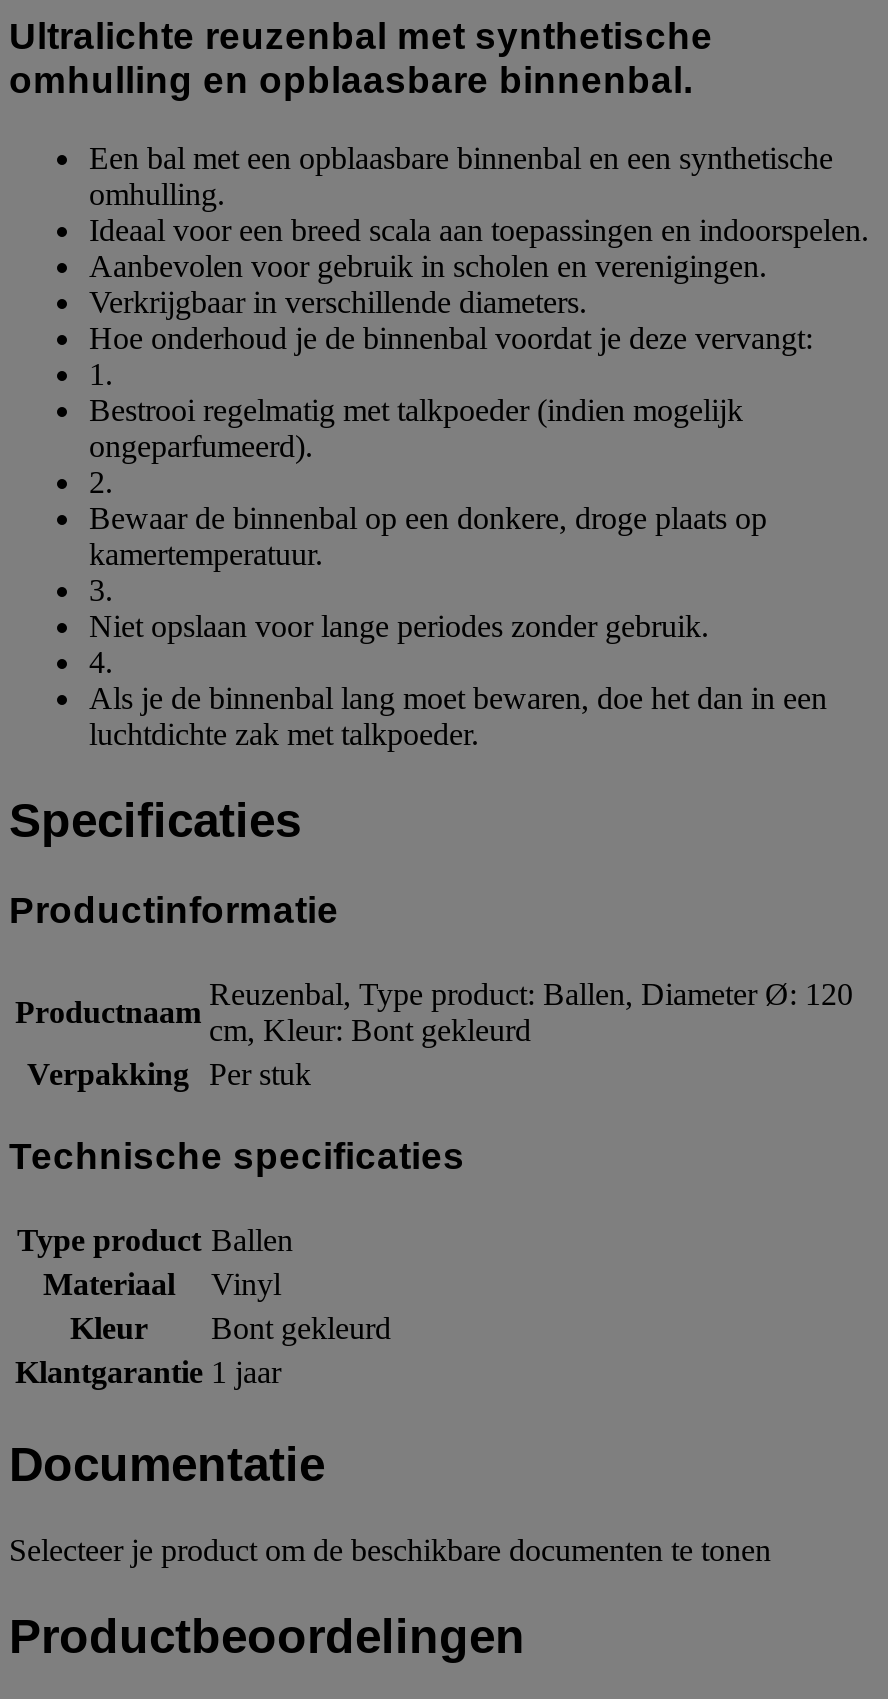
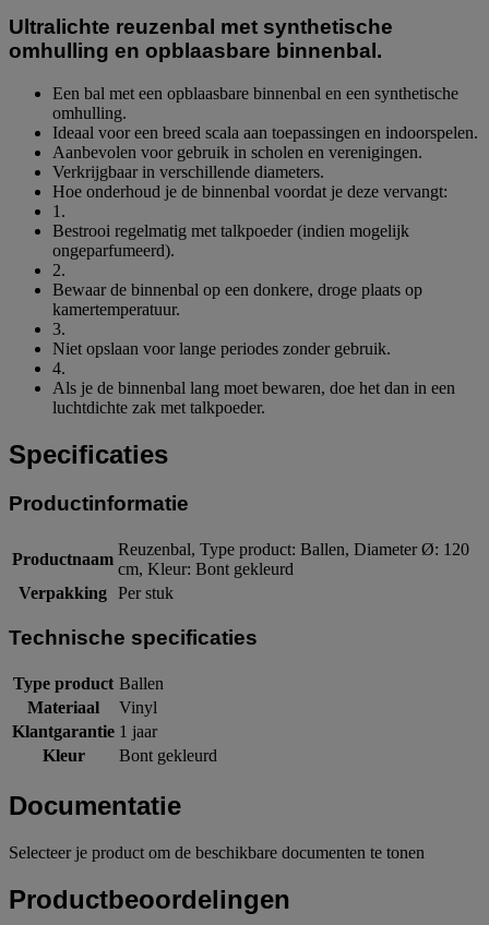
moved [70,1311,391,1345] -> [42,746,217,765]: Kleur | Bont gekleurd
moved [15,1355,281,1389] -> [12,722,157,741]: Klantgarantie 1 jaar

